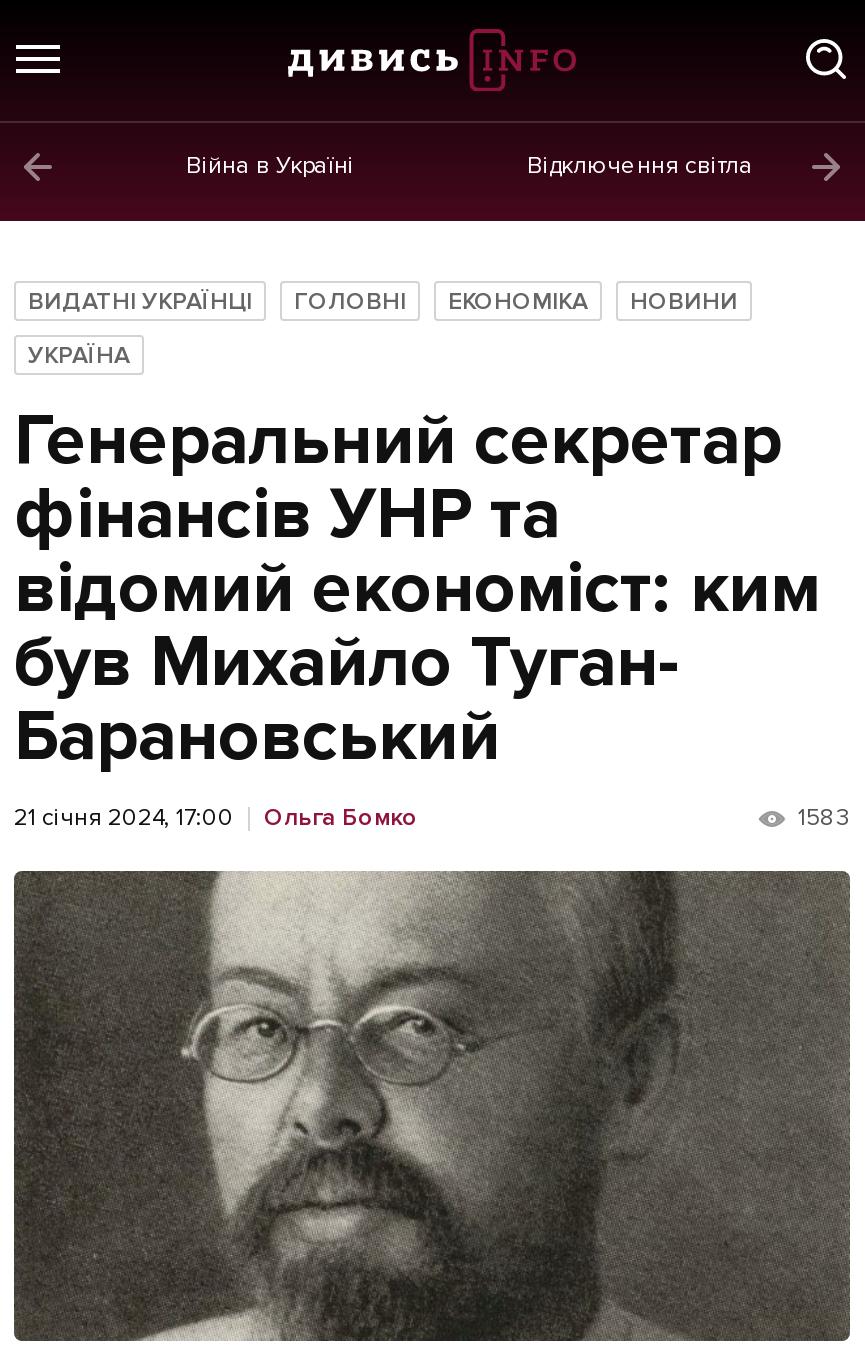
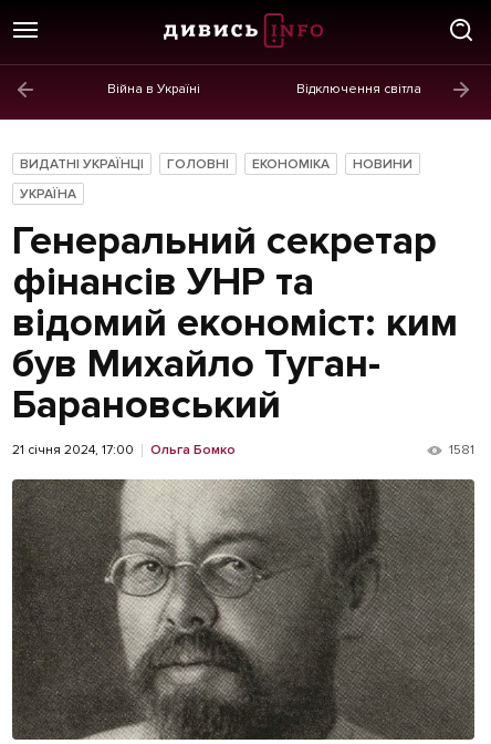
[798,803,850,833] 1583 -> [449,442,474,459] 1581

